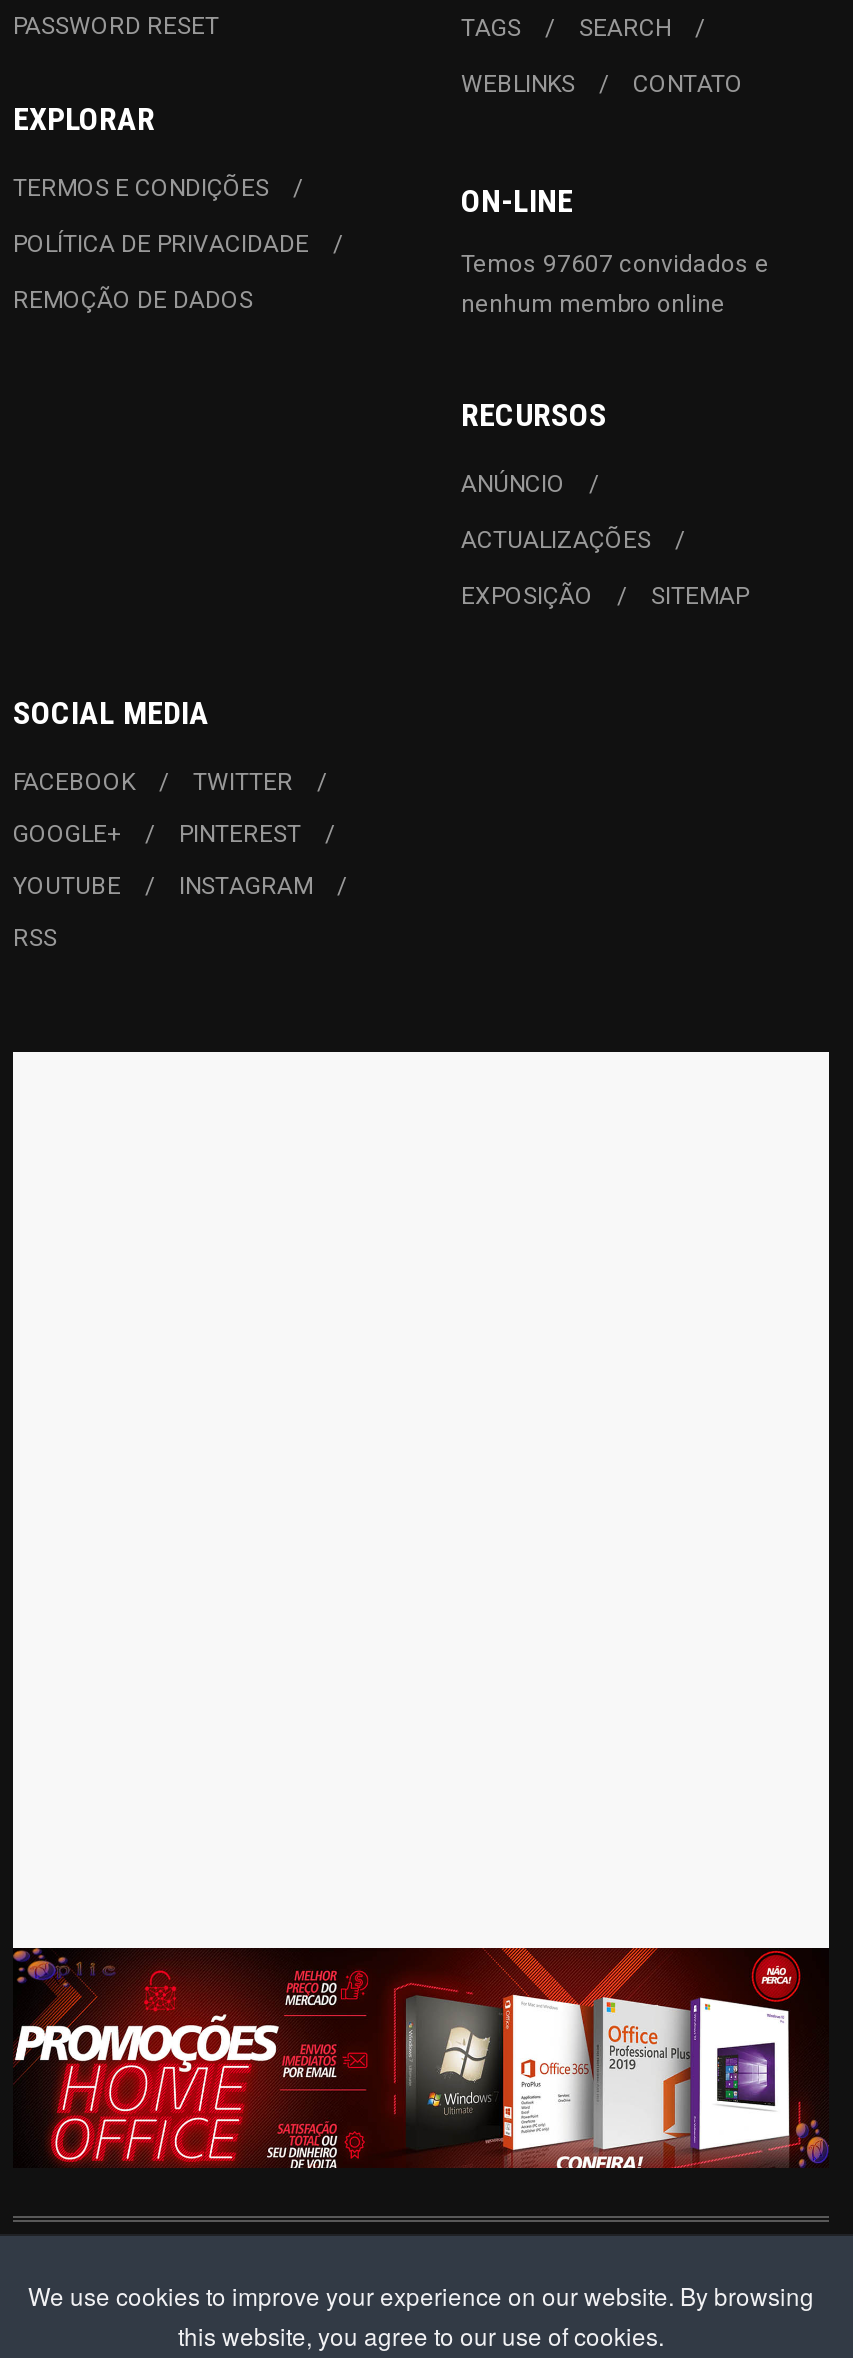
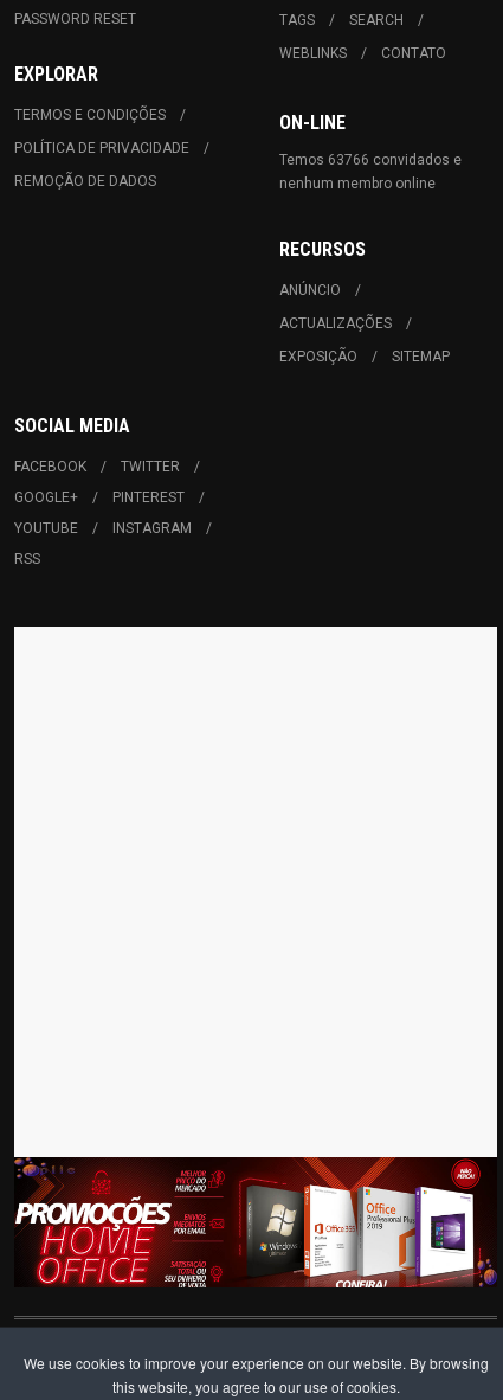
[461,250,769,278] Temos 97607 convidados e -> [279,152,462,168] Temos 63766 convidados e

